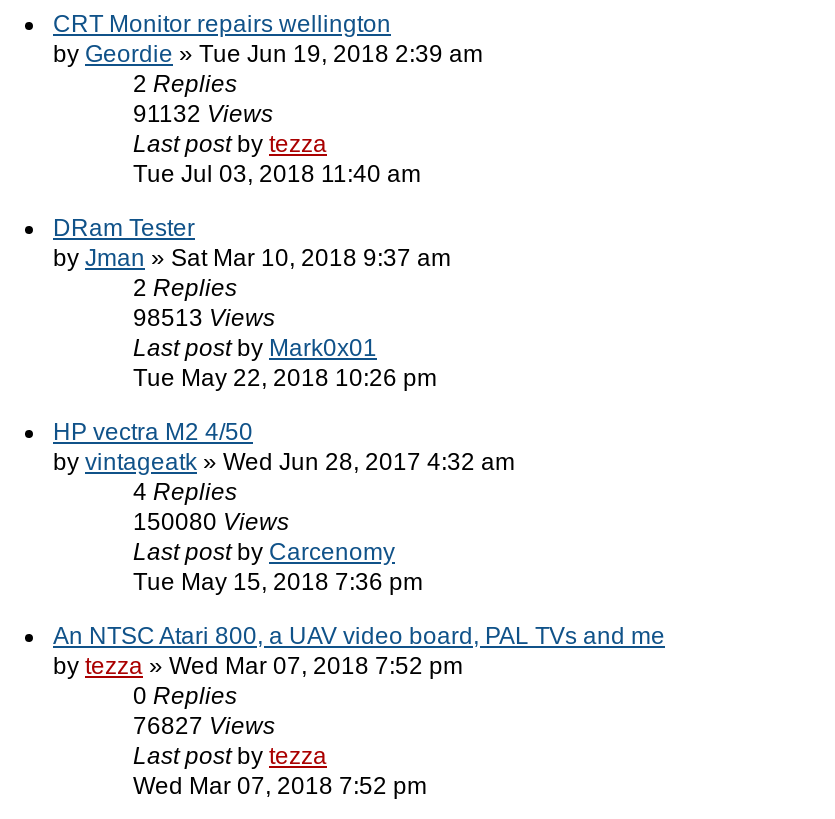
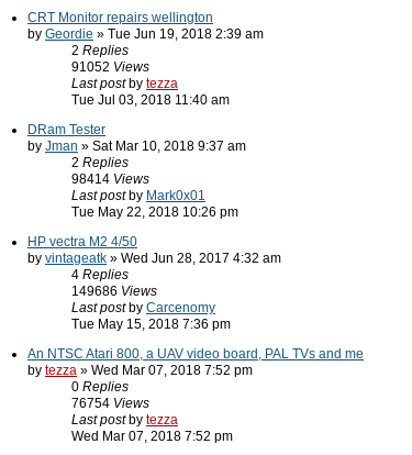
[133,100,273,128] 91132 Views -> [71,59,149,75] 91052 Views
[133,304,275,332] 98513 Views -> [71,171,149,187] 98414 Views
[133,508,289,536] 150080 Views -> [71,284,157,299] 149686 Views
[133,712,275,740] 76827 Views -> [71,396,149,411] 76754 Views

